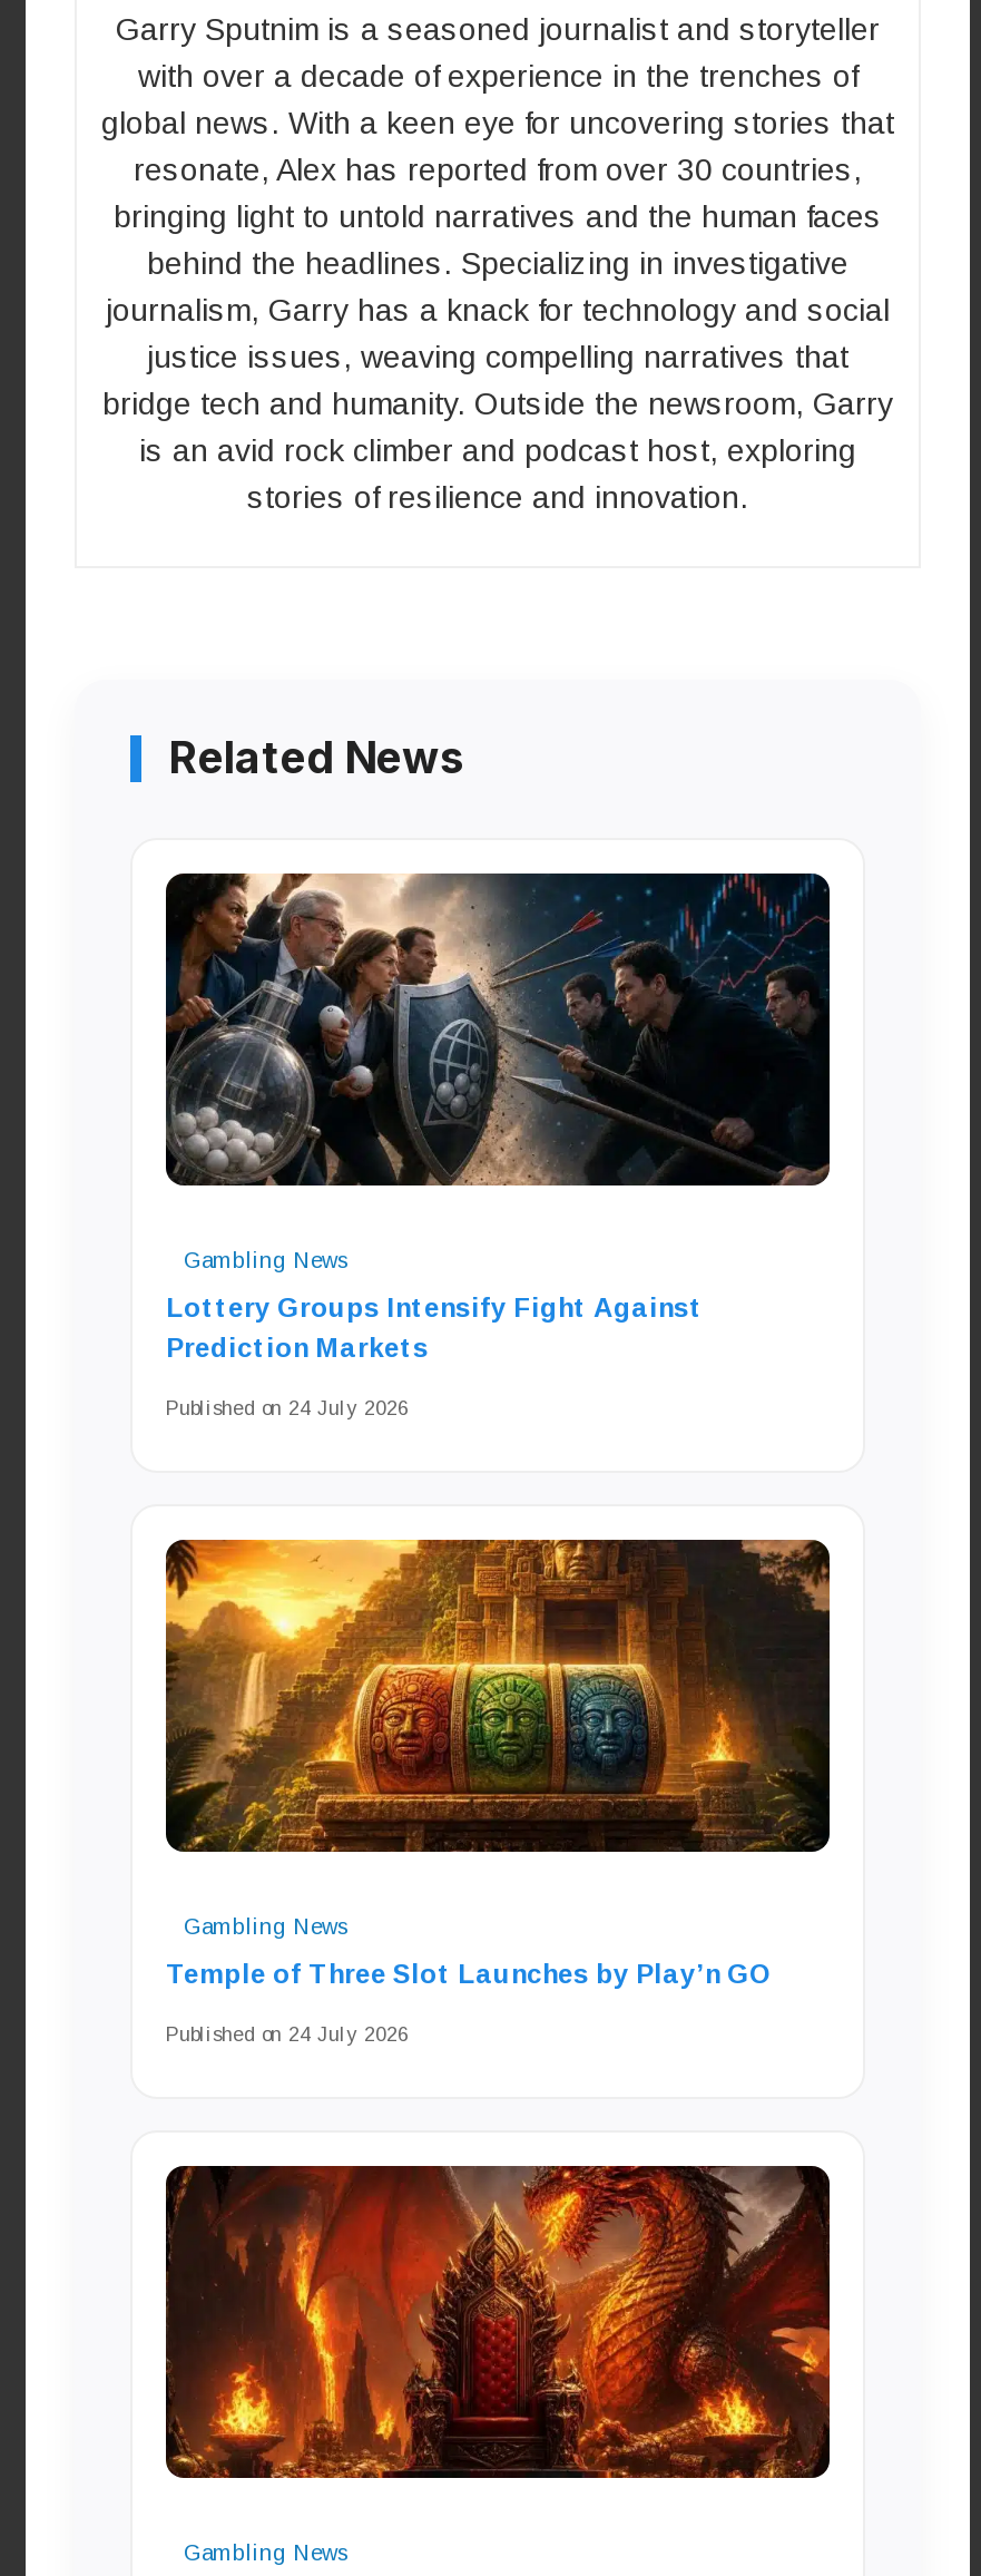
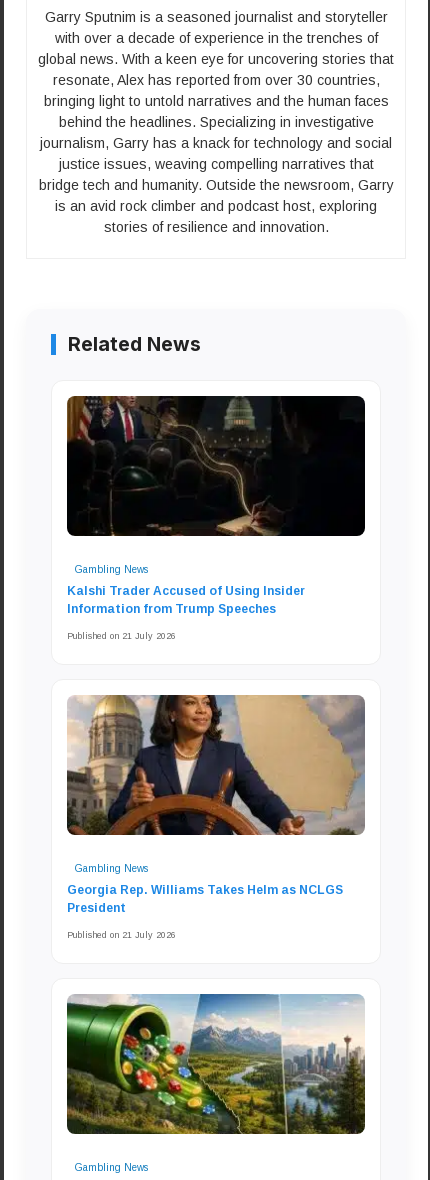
[164,871,830,1188] [image] -> [66,395,365,537] [image]
[166,1293,703,1364] Lottery Groups Intensify Fight Against | Prediction Markets -> [67,584,305,616] Kalshi Trader Accused of Using Insider | Information from Trump Speeches
[166,1398,409,1420] Published on 24 July 2026 -> [67,631,176,641] Published on 21 July 2026
[164,1538,832,1854] [image] -> [67,694,366,836] [image]
[166,1959,772,1990] Temple of Three Slot Launches by Play’n GO -> [67,883,343,915] Georgia Rep. Williams Takes Helm as NCLGS | President
[166,2024,409,2046] Published on 24 July 2026 -> [67,930,176,940] Published on 21 July 2026
[164,2164,832,2480] [image] -> [66,993,365,1135] [image]

